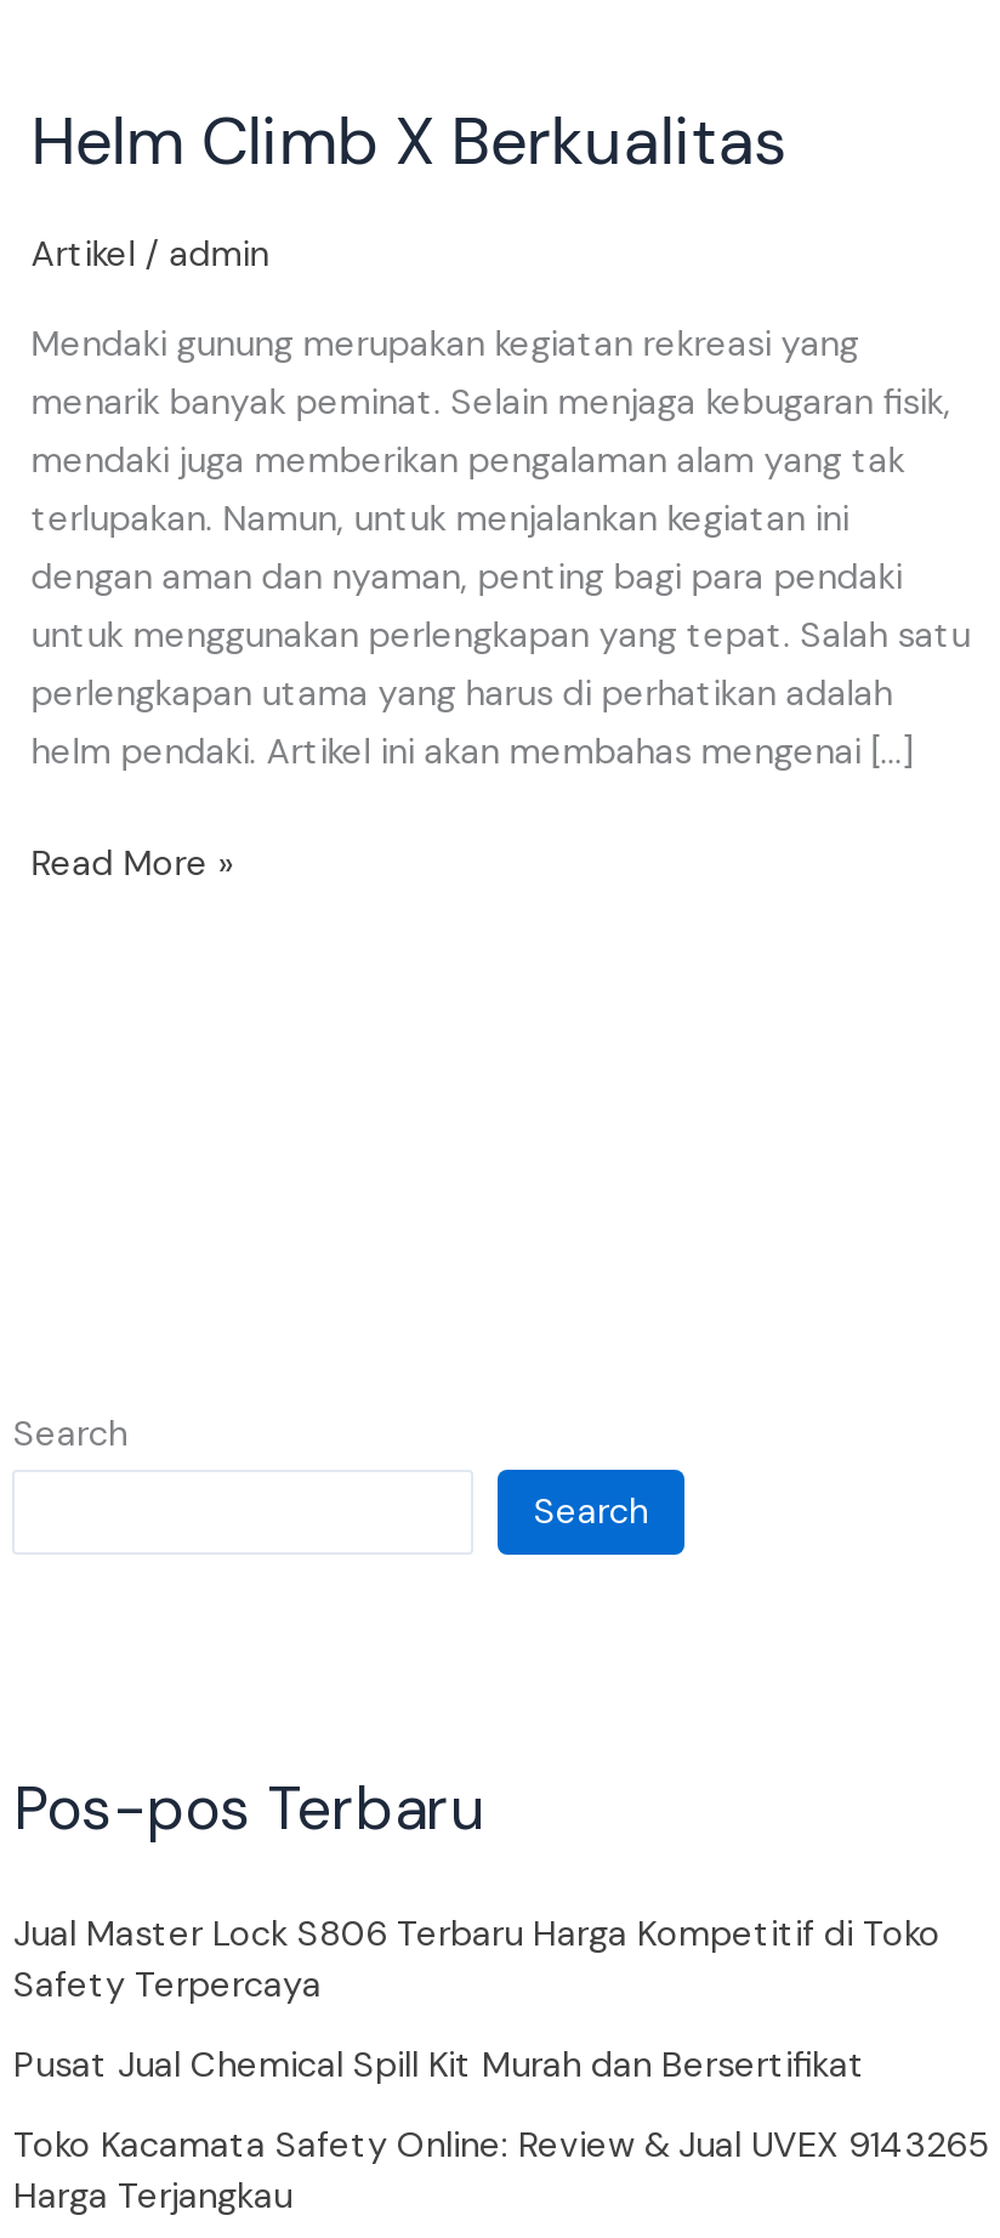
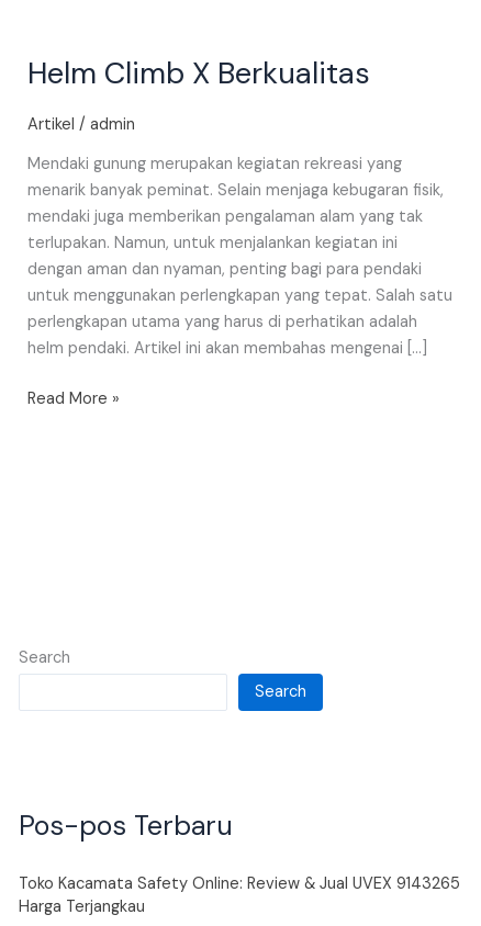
[13,1912,941,2089] Jual Master Lock S806 Terbaru Harga Kompetitif di Toko | Safety Terpercaya | Pusat Jual Chemical Spill Kit Murah dan Bersertifikat -> none

